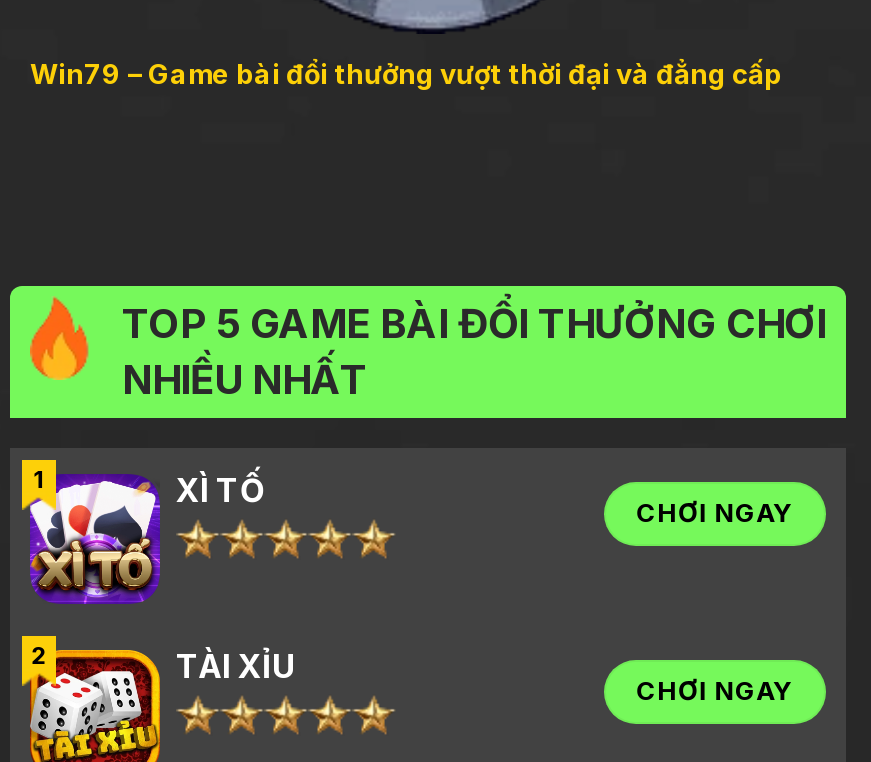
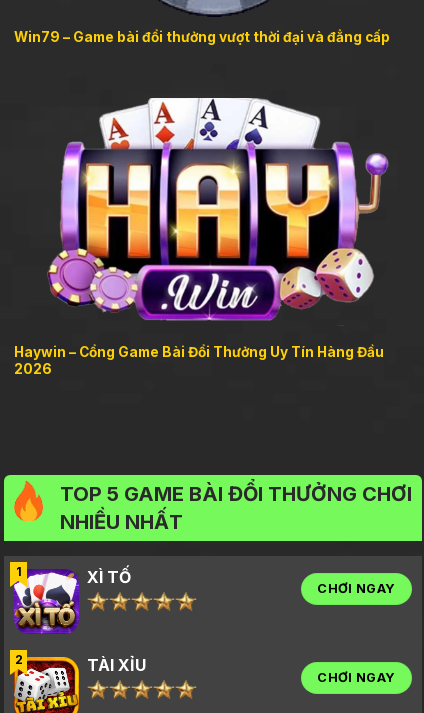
none -> [14,97,389,377] [image] | Haywin – Cổng Game Bài Đổi Thưởng Uy Tín Hàng Đầu | 2026

